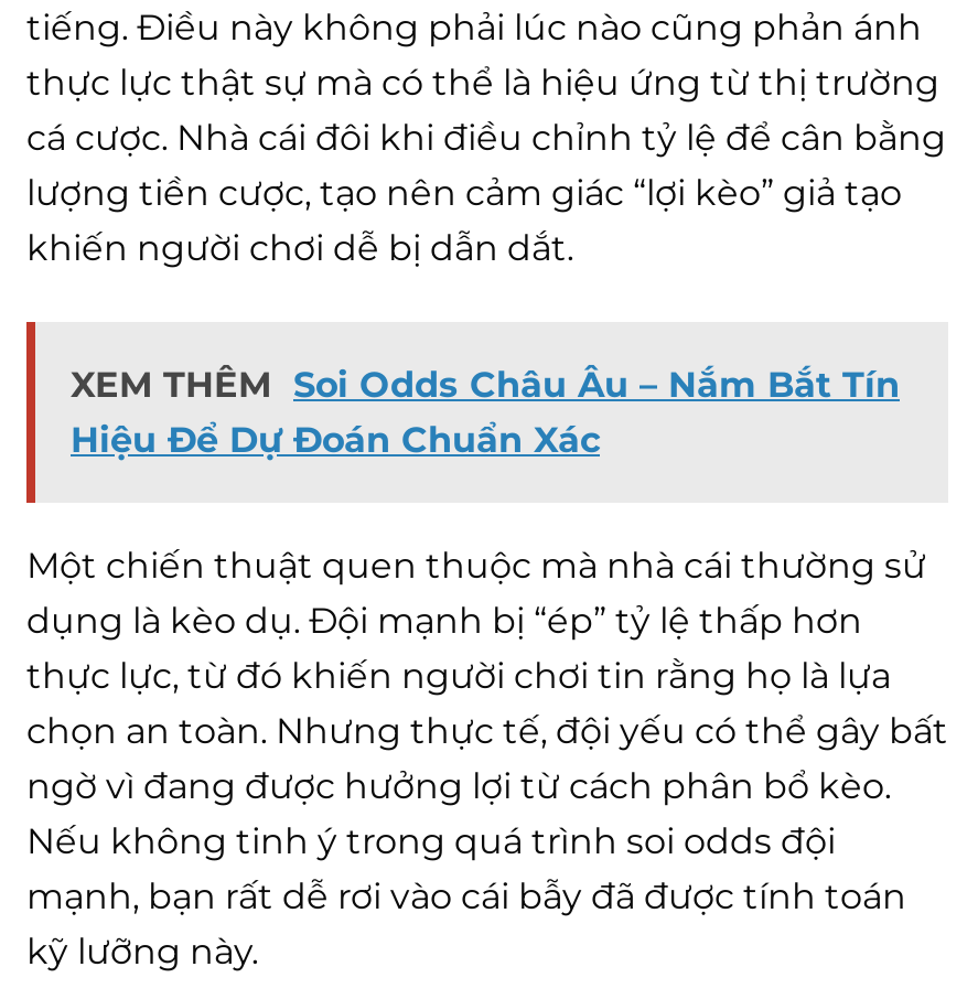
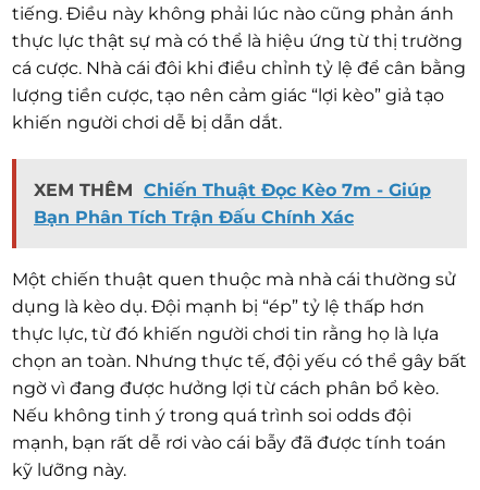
[71,364,900,461] XEM THÊM Soi Odds Châu Âu – Nắm Bắt Tín | Hiệu Để Dự Đoán Chuẩn Xác -> [34,180,431,228] XEM THÊM Chiến Thuật Đọc Kèo 7m - Giúp | Bạn Phân Tích Trận Đấu Chính Xác

